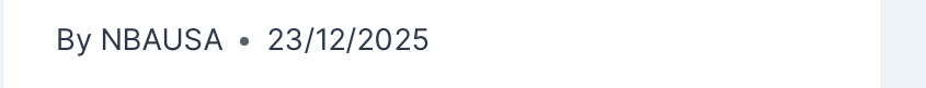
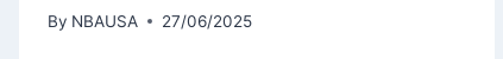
[56,22,429,56] By NBAUSA 23/12/2025 -> [48,12,252,31] By NBAUSA 27/06/2025

